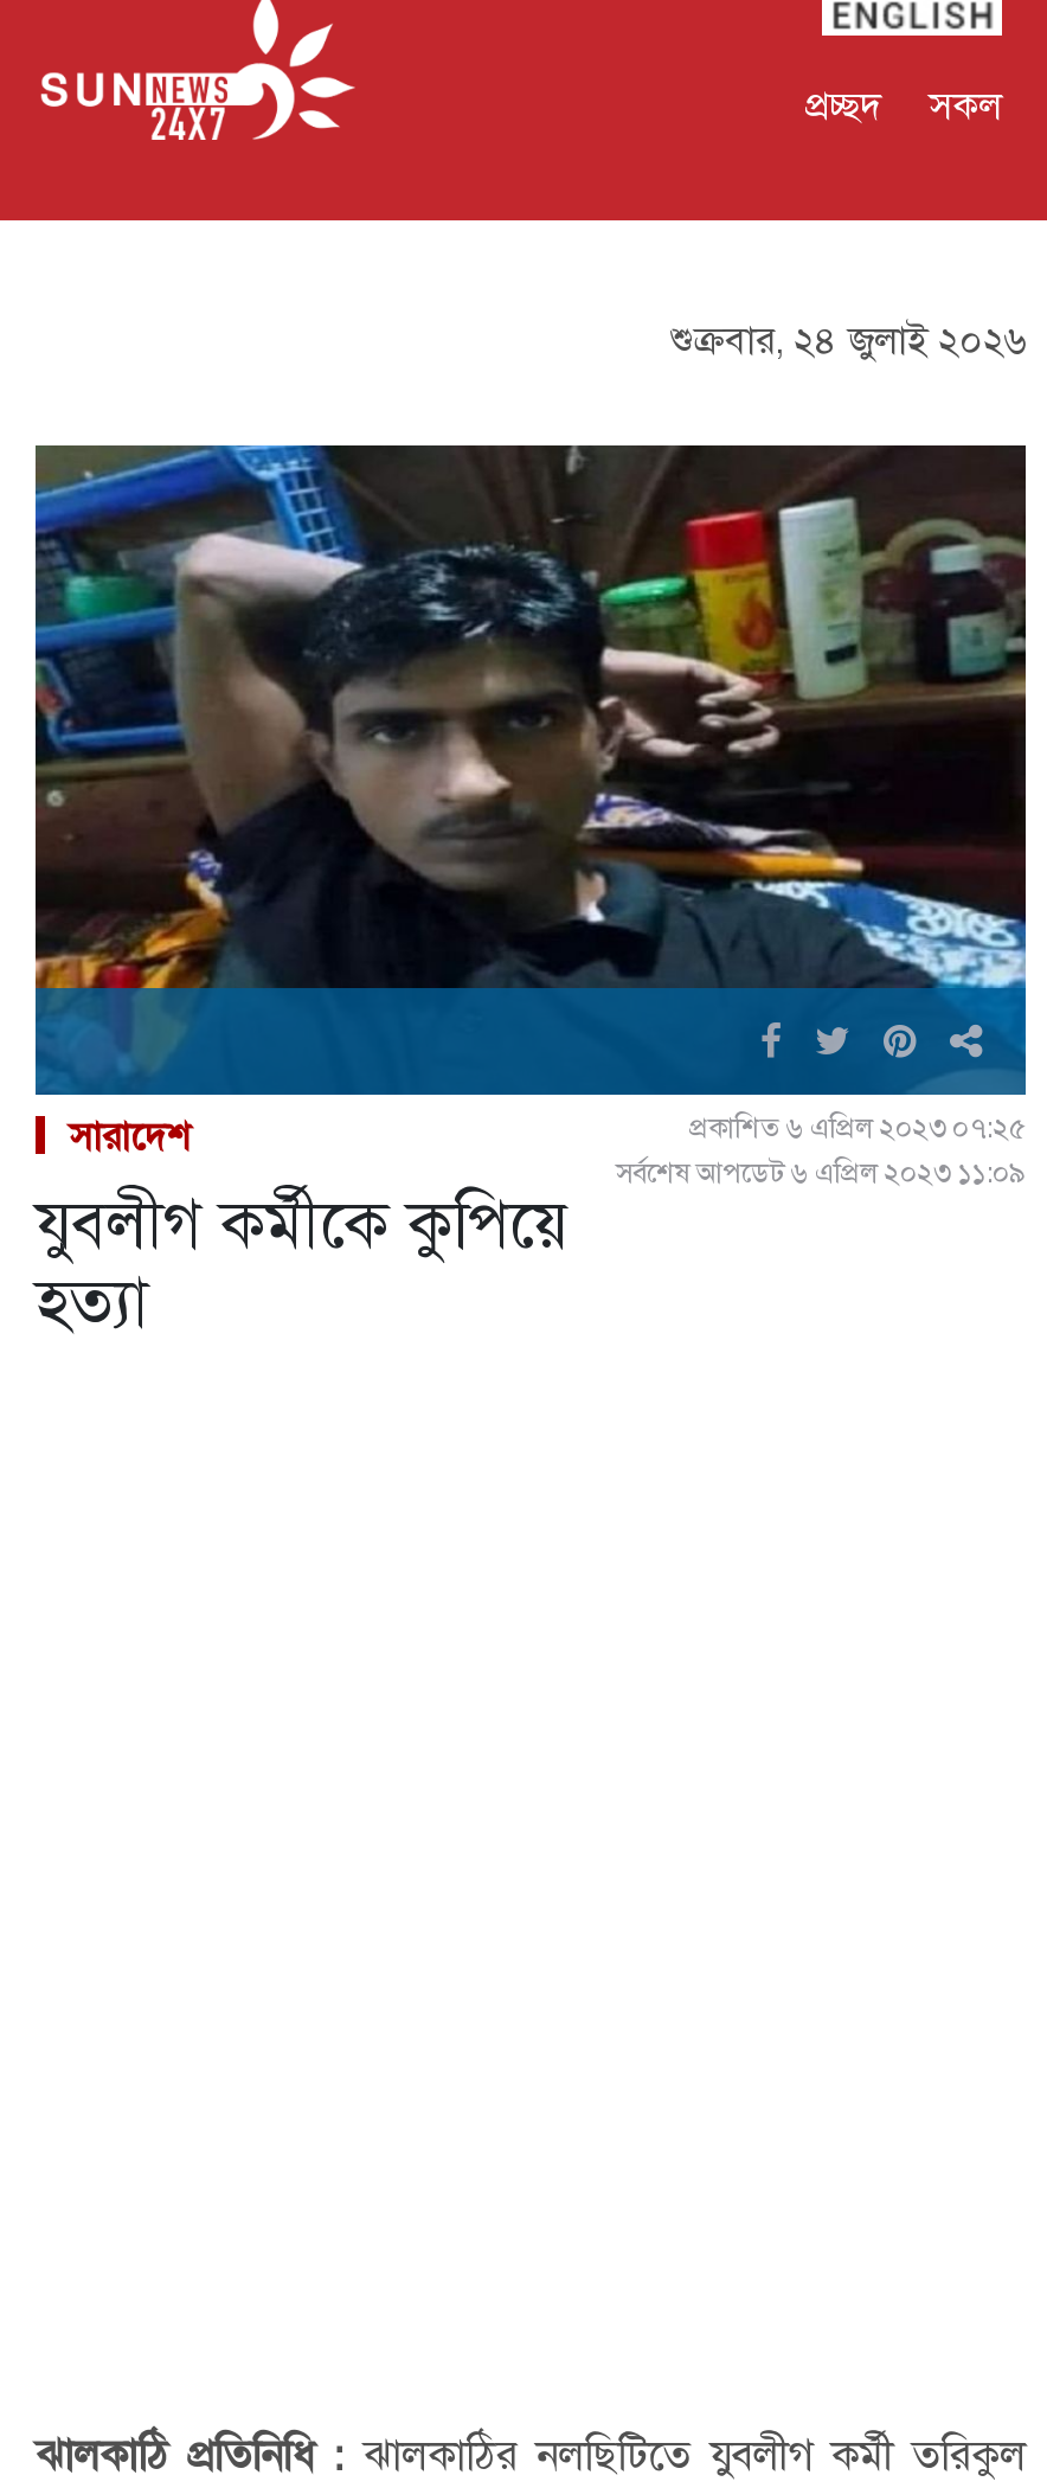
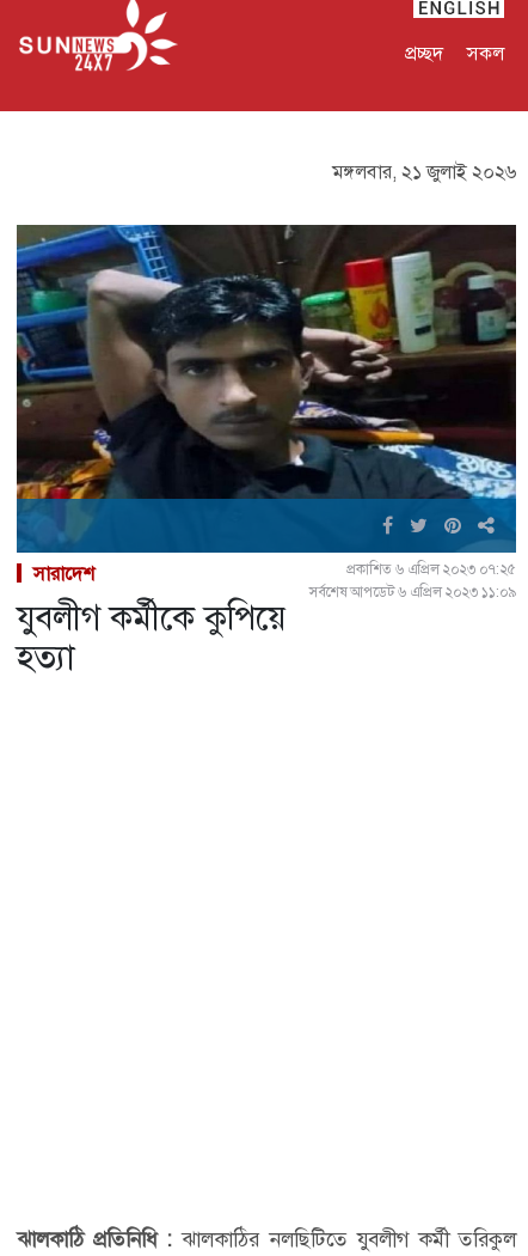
[670,315,1026,365] শুক্রবার, ২৪ জুলাই ২০২৬ -> [332,159,516,184] মঙ্গলবার, ২১ জুলাই ২০২৬

